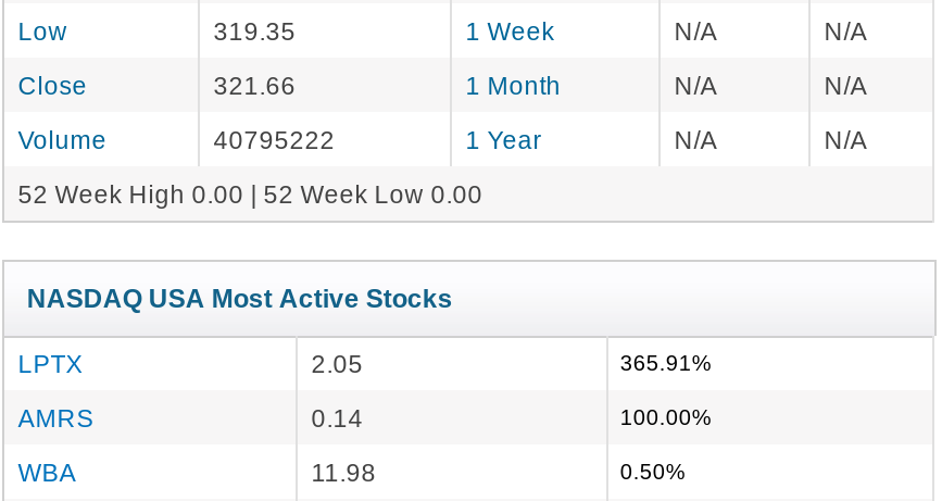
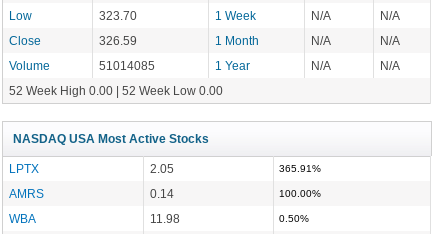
[213,17,296,45] 319.35 -> [99,9,137,22] 323.70
[213,71,296,100] 321.66 -> [99,34,137,47] 326.59
[213,126,335,154] 40795222 -> [99,59,155,72] 51014085

